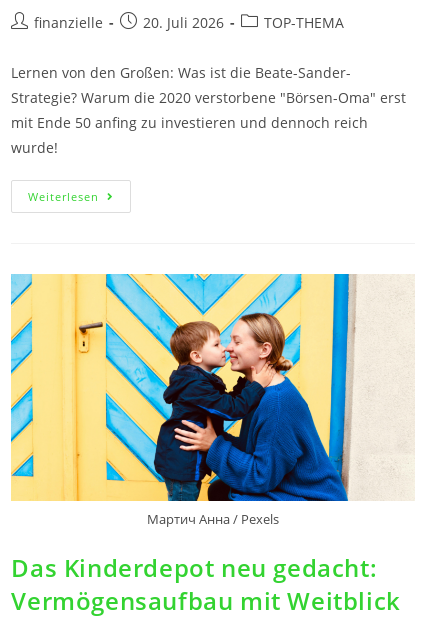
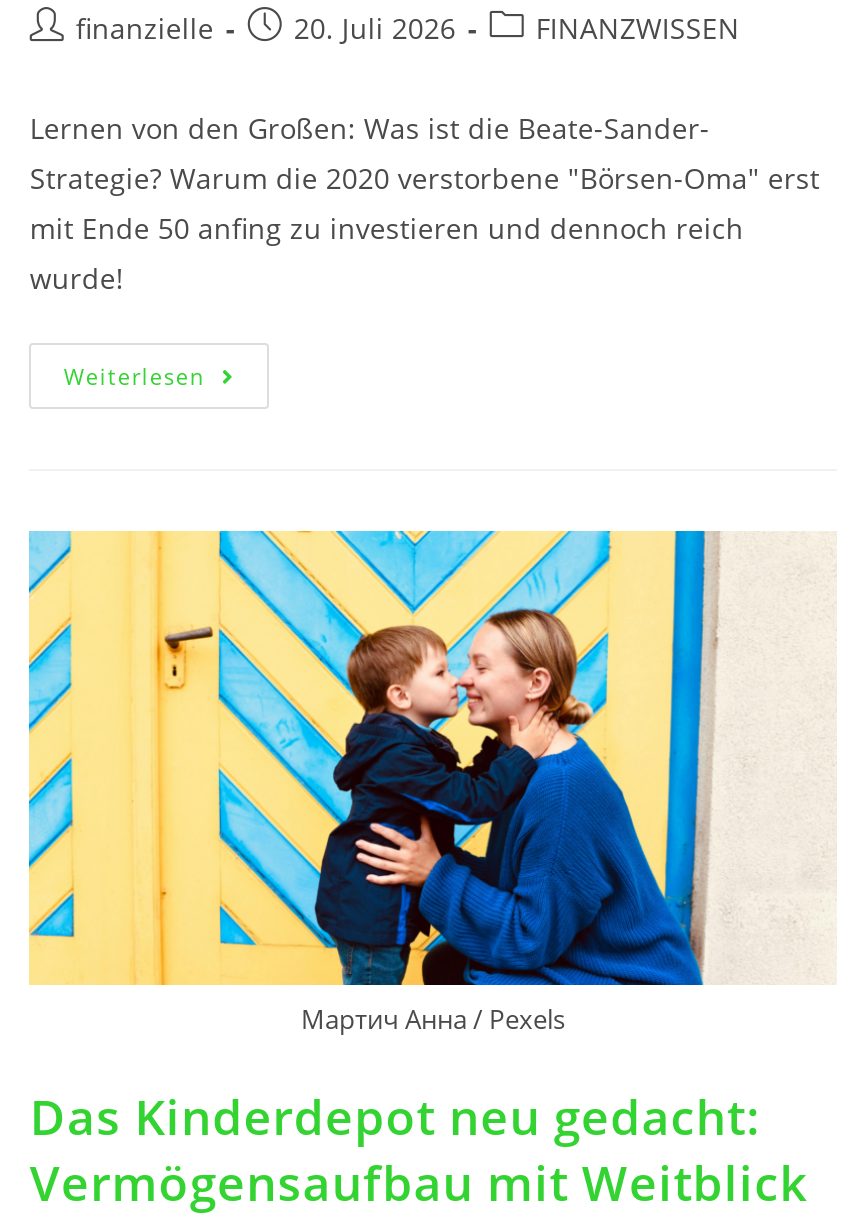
[264,13,344,32] TOP-THEMA -> [536,10,740,48] FINANZWISSEN

